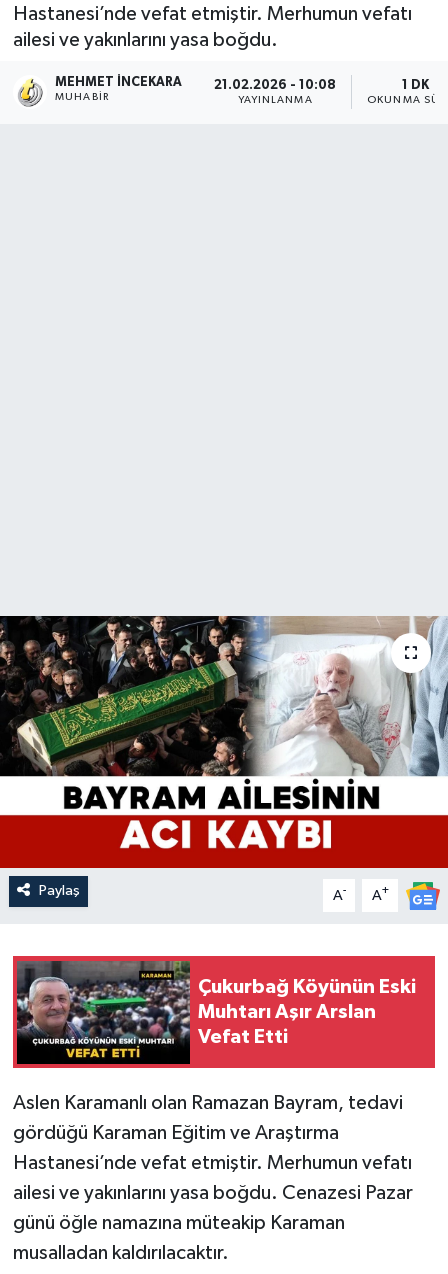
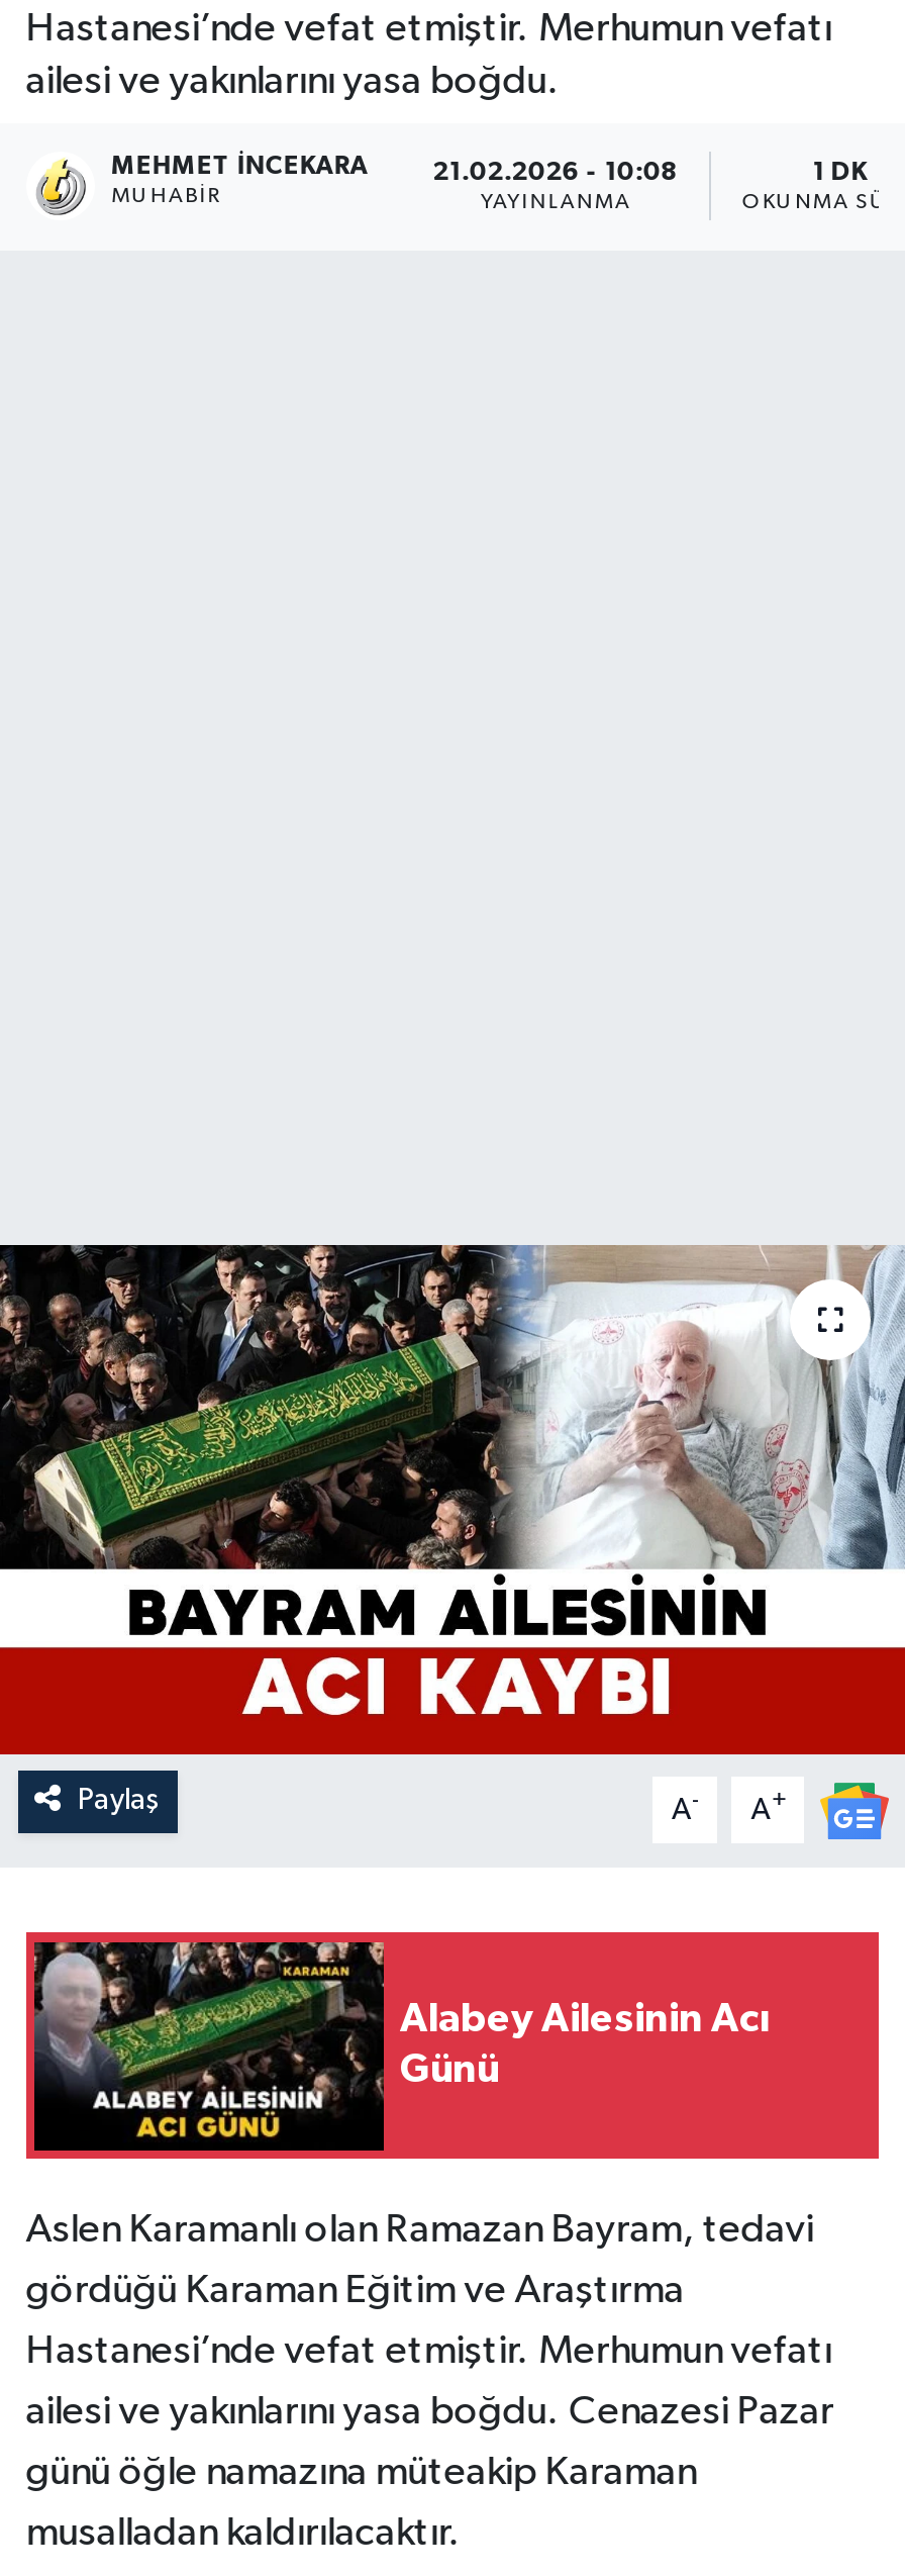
[17,960,416,1058] [image] | Çukurbağ Köyünün Eski | Muhtarı Aşır Arslan | Vefat Etti -> [34,1940,770,2138] [image] | Alabey Ailesinin Acı | Günü

